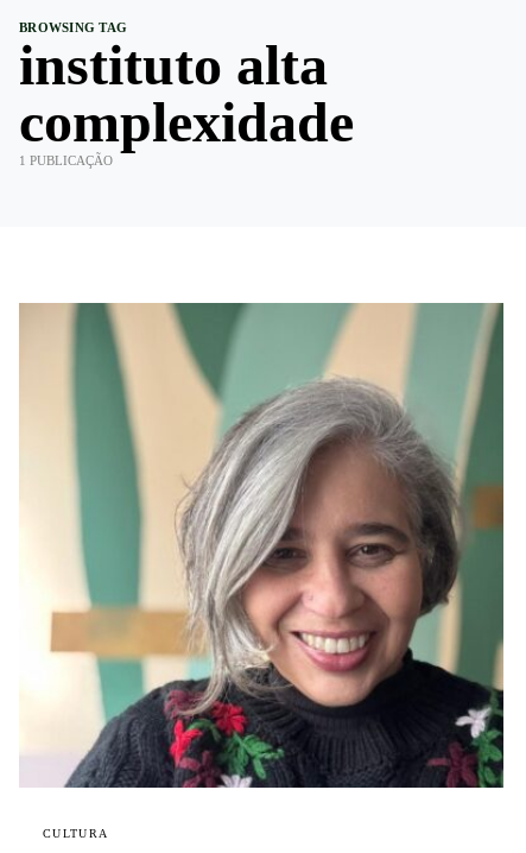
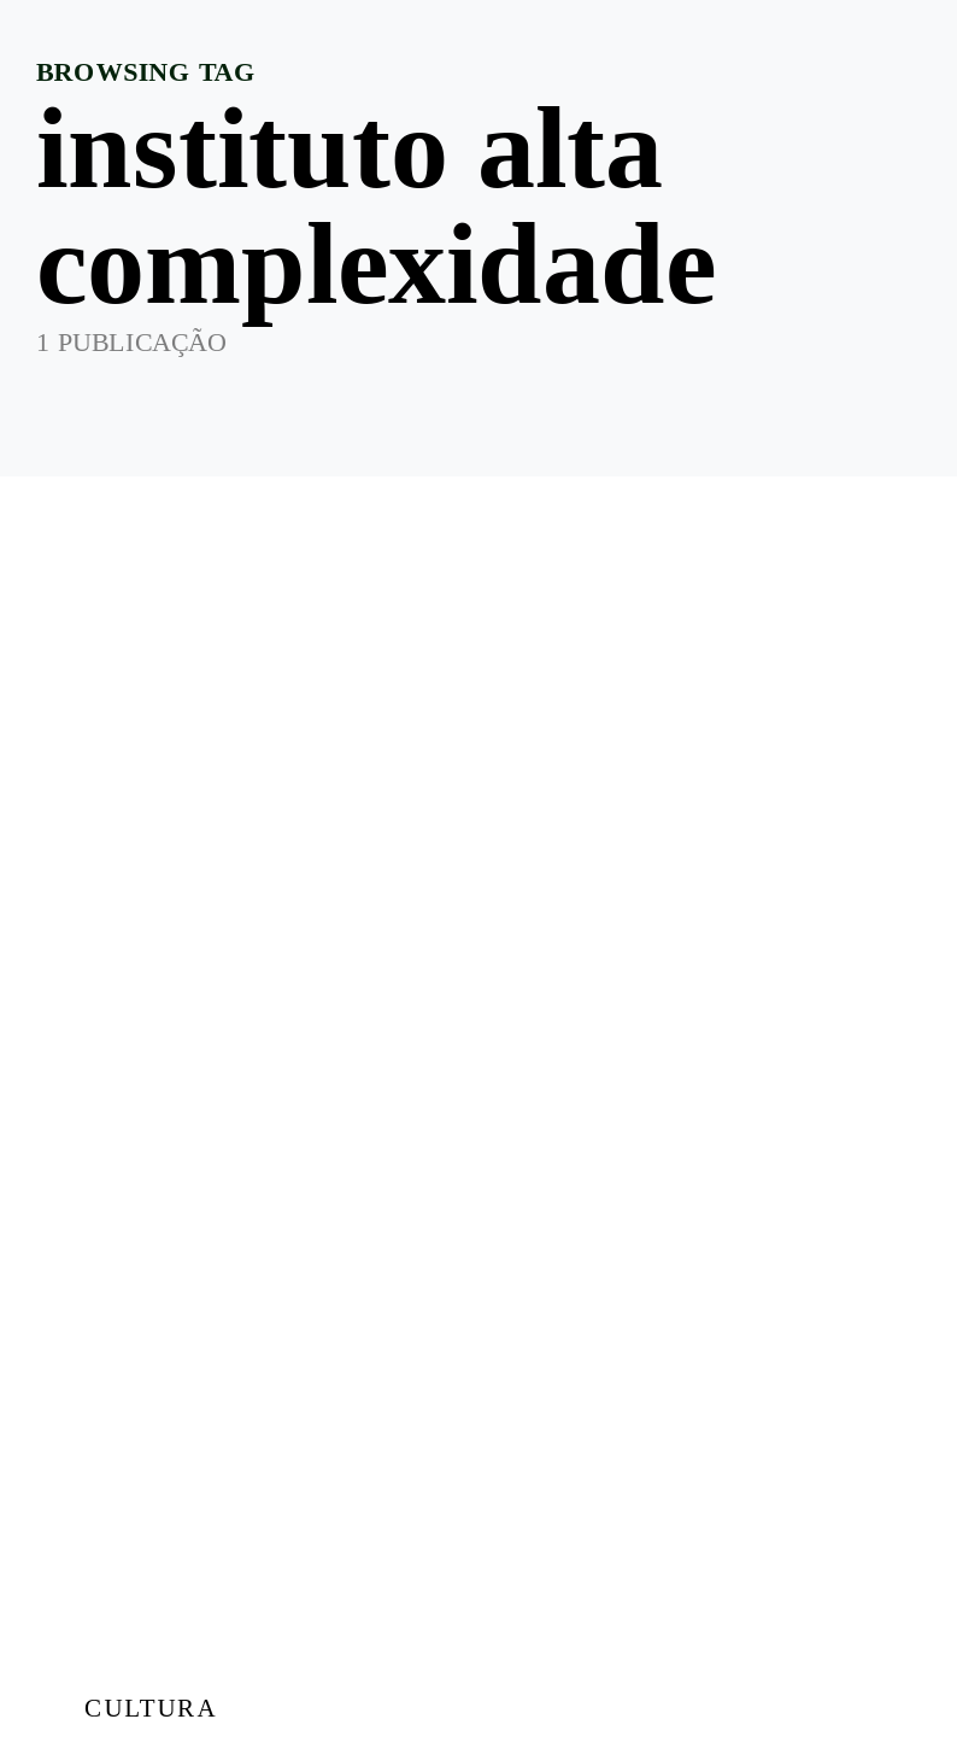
[18,302,505,789] [image] -> none

